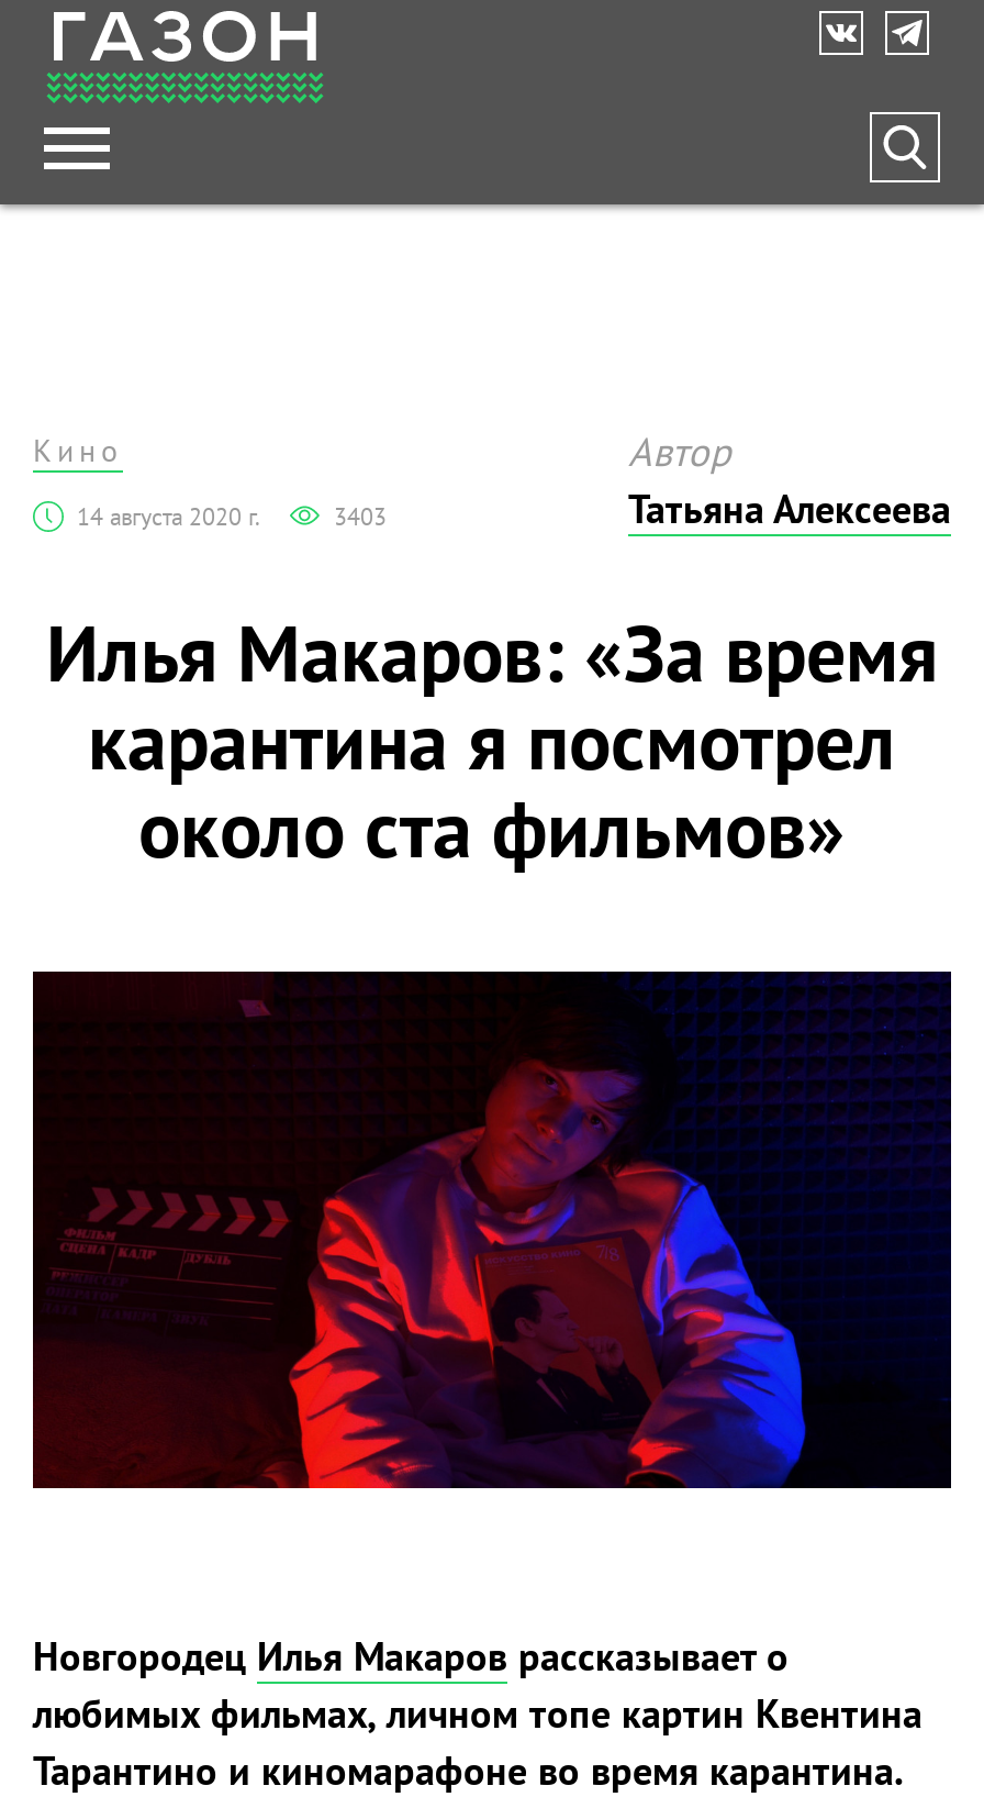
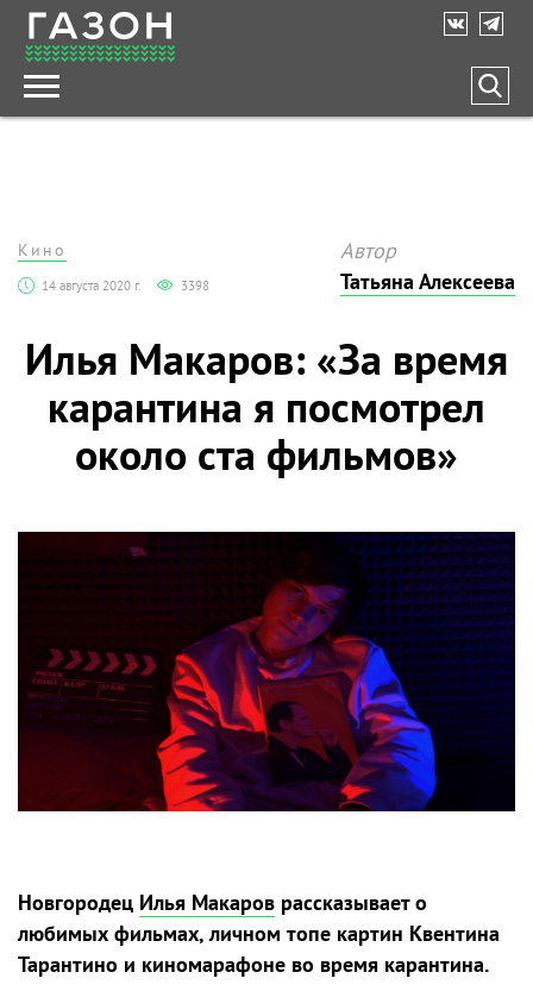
[334,501,387,532] 3403 -> [181,277,209,294] 3398

